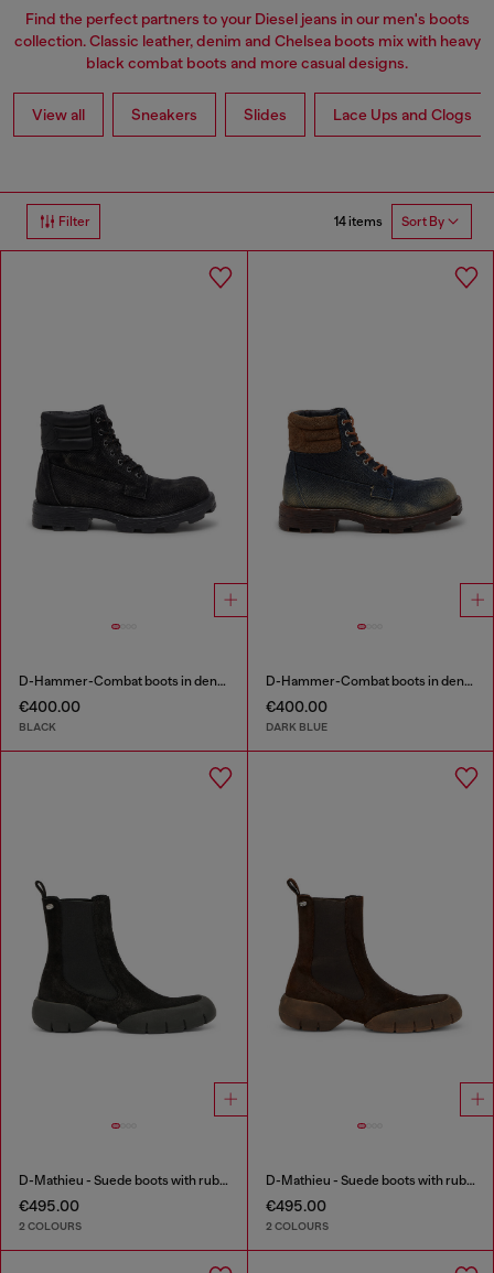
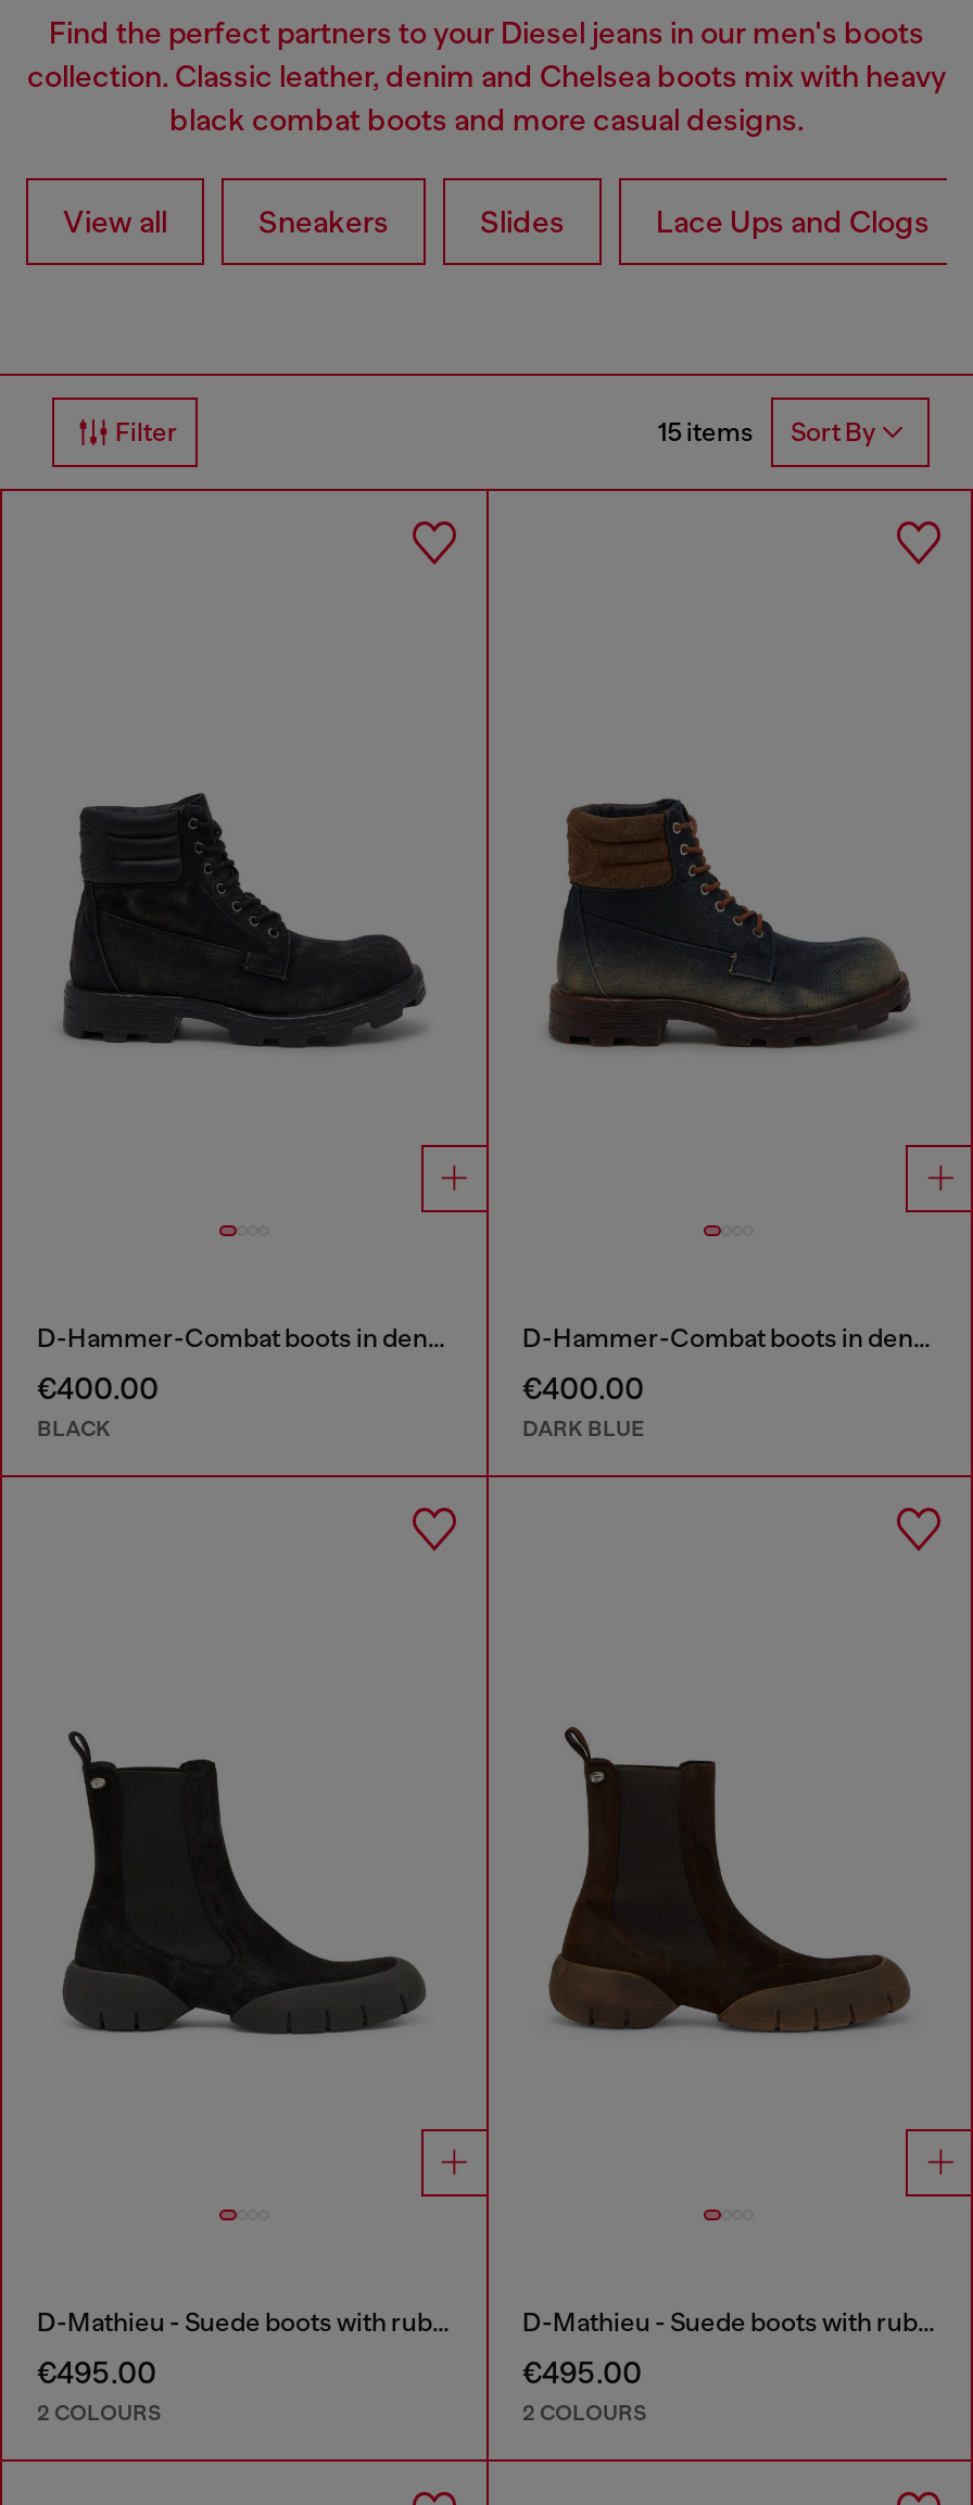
[334,214,444,230] 14 items Sort By -> [658,417,875,448] 15 items Sort By

